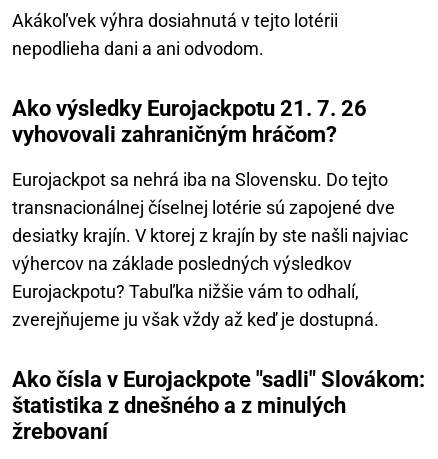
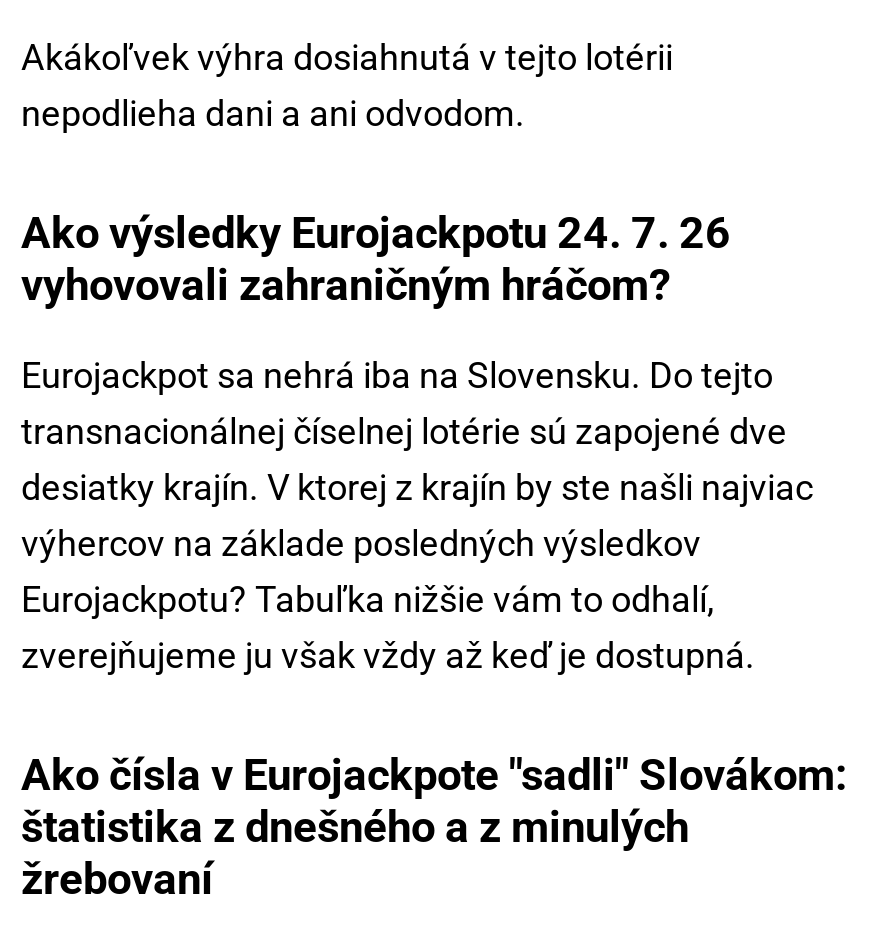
[12,96,367,121] Ako výsledky Eurojackpotu 21. 7. 26 -> [21,208,731,258] Ako výsledky Eurojackpotu 24. 7. 26

